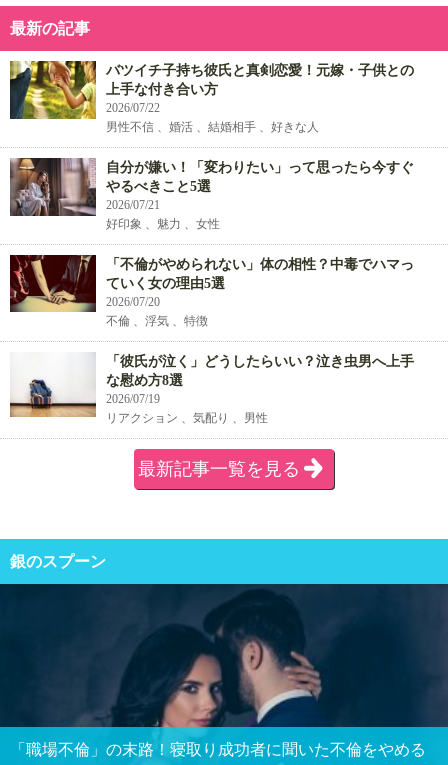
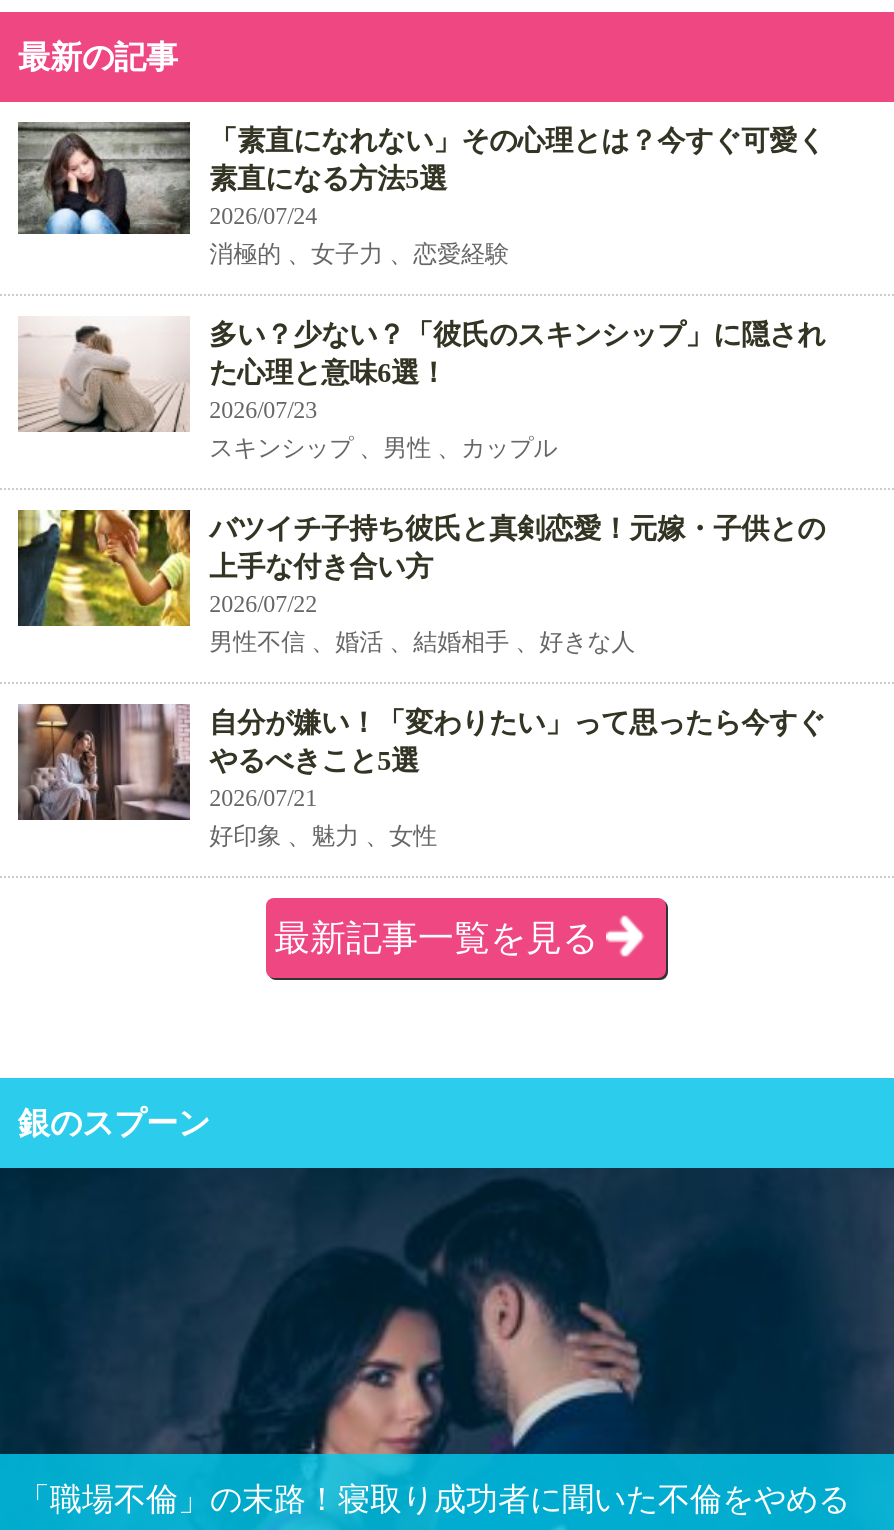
none -> [18,122,825,462] [image] | 「素直になれない」その心理とは？今すぐ可愛く | 素直になる方法5選 | 2026/07/24 | 消極的 、女子力 、恋愛経験 | 多い？少ない？「彼氏のスキンシップ」に隠され | た心理と意味6選！ | 2026/07/23 | スキンシップ 、男性 、カップル
none -> [18,324,180,432] [image]
moved [8,59,414,231] -> [14,506,825,851]: [image] | バツイチ子持ち彼氏と真剣恋愛！元嫁・子供との | 上手な付き合い方 | ... | 2026/07/21 | 好印象 、魅力 、女性
[9,254,414,425] [image] | 「不倫がやめられない」体の相性？中毒でハマっ | ていく女の理由5選 | 2026/07/20 | 不倫 、浮気 、特徴 | 「彼氏が泣く」どうしたらいい？泣き虫男へ上手 | な慰め方8選 | 2026/07/19 | リアクション 、気配り 、男性 -> none
[9,352,91,418] [image] -> none

